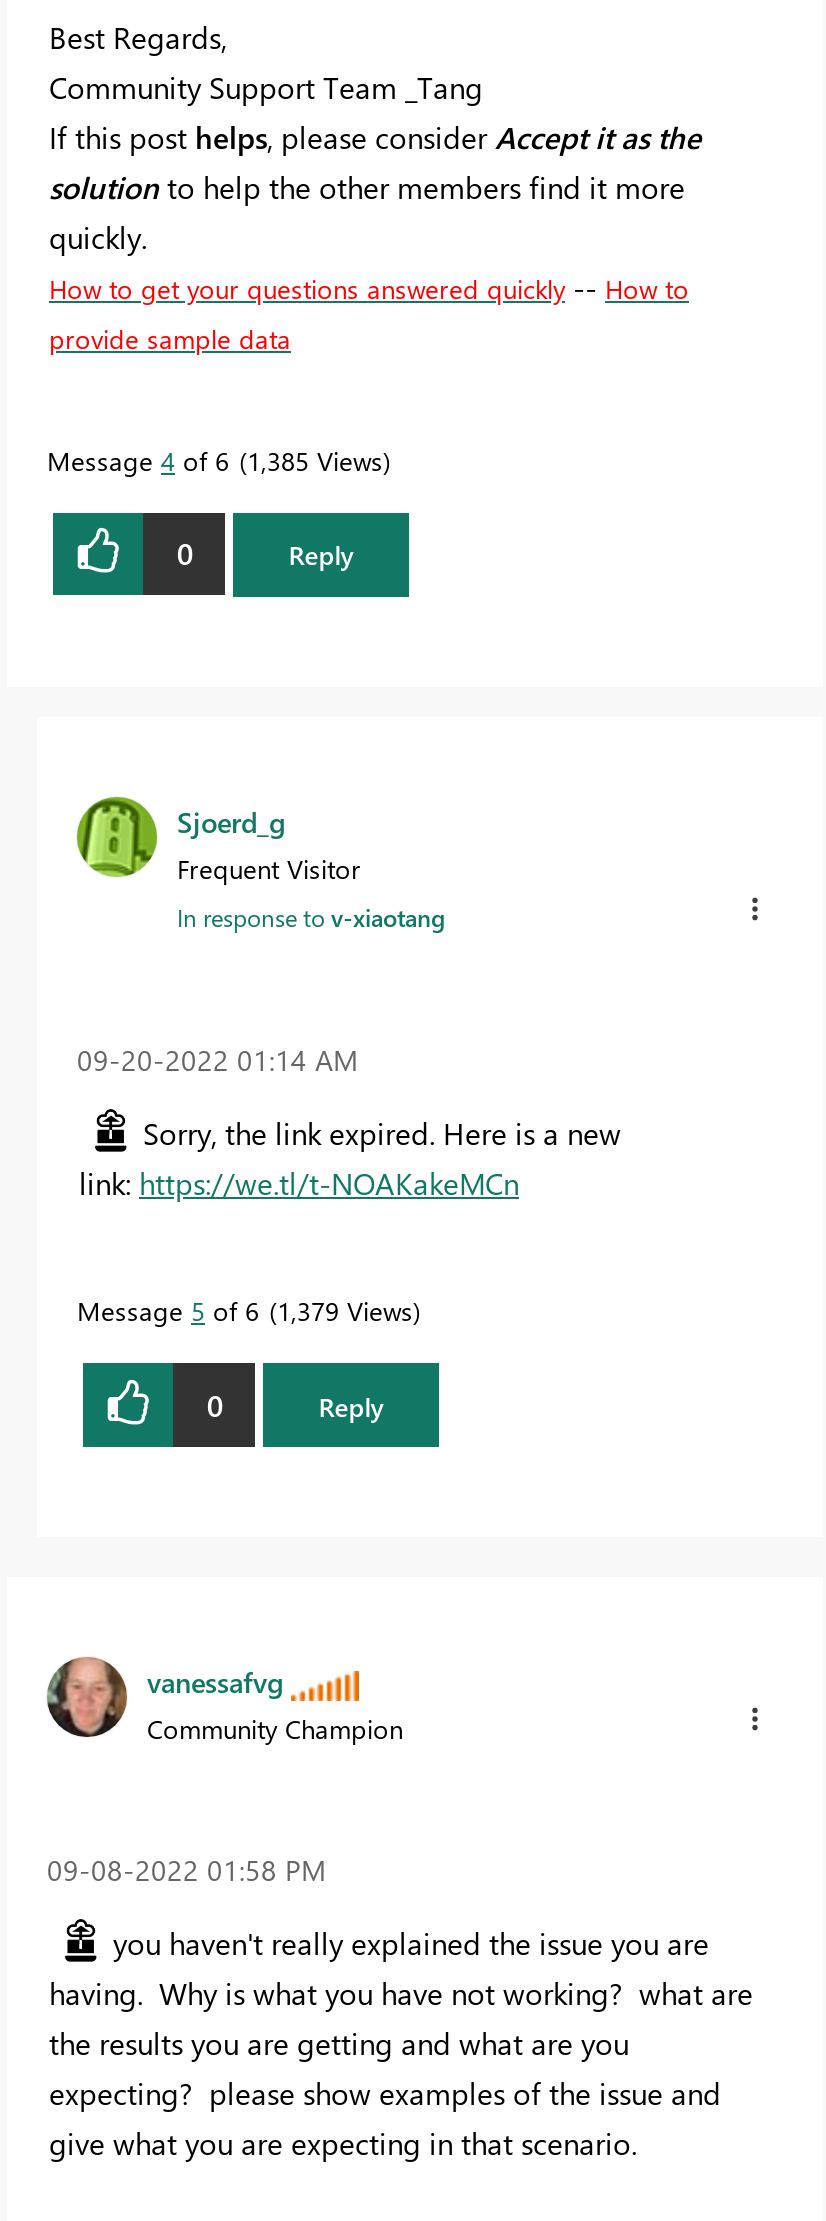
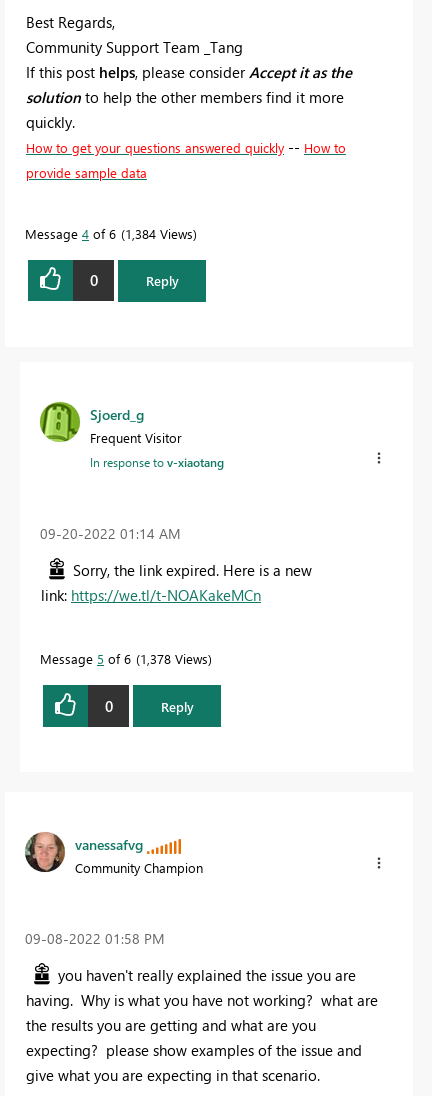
[47,442,383,476] Message 4 of 6 1,385 Views -> [25,225,193,242] Message 4 of 6 1,384 Views
[77,1293,413,1327] Message 5 of 6 1,379 Views -> [40,650,208,667] Message 5 of 6 1,378 Views

